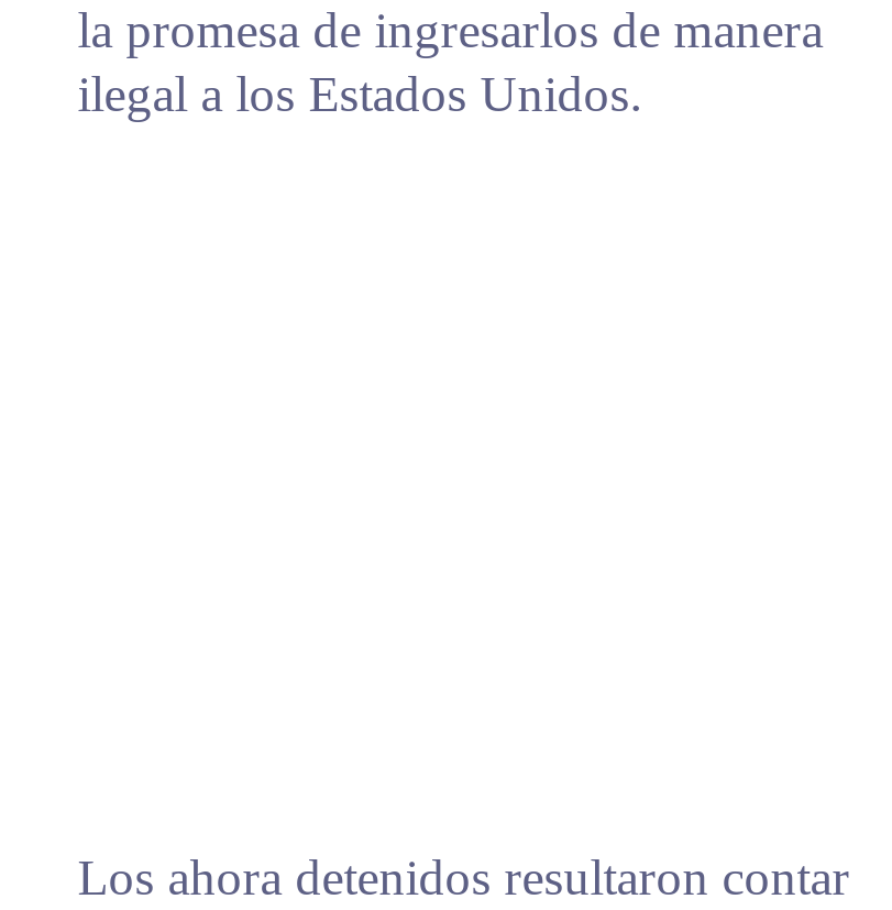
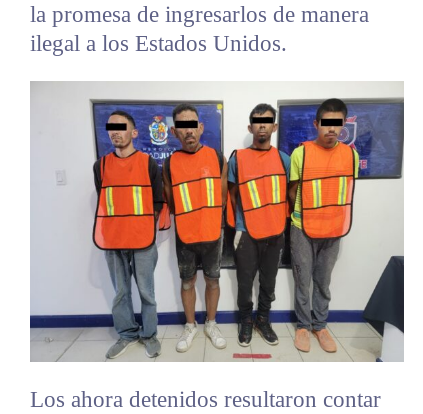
none -> [29,81,405,363] [image]

